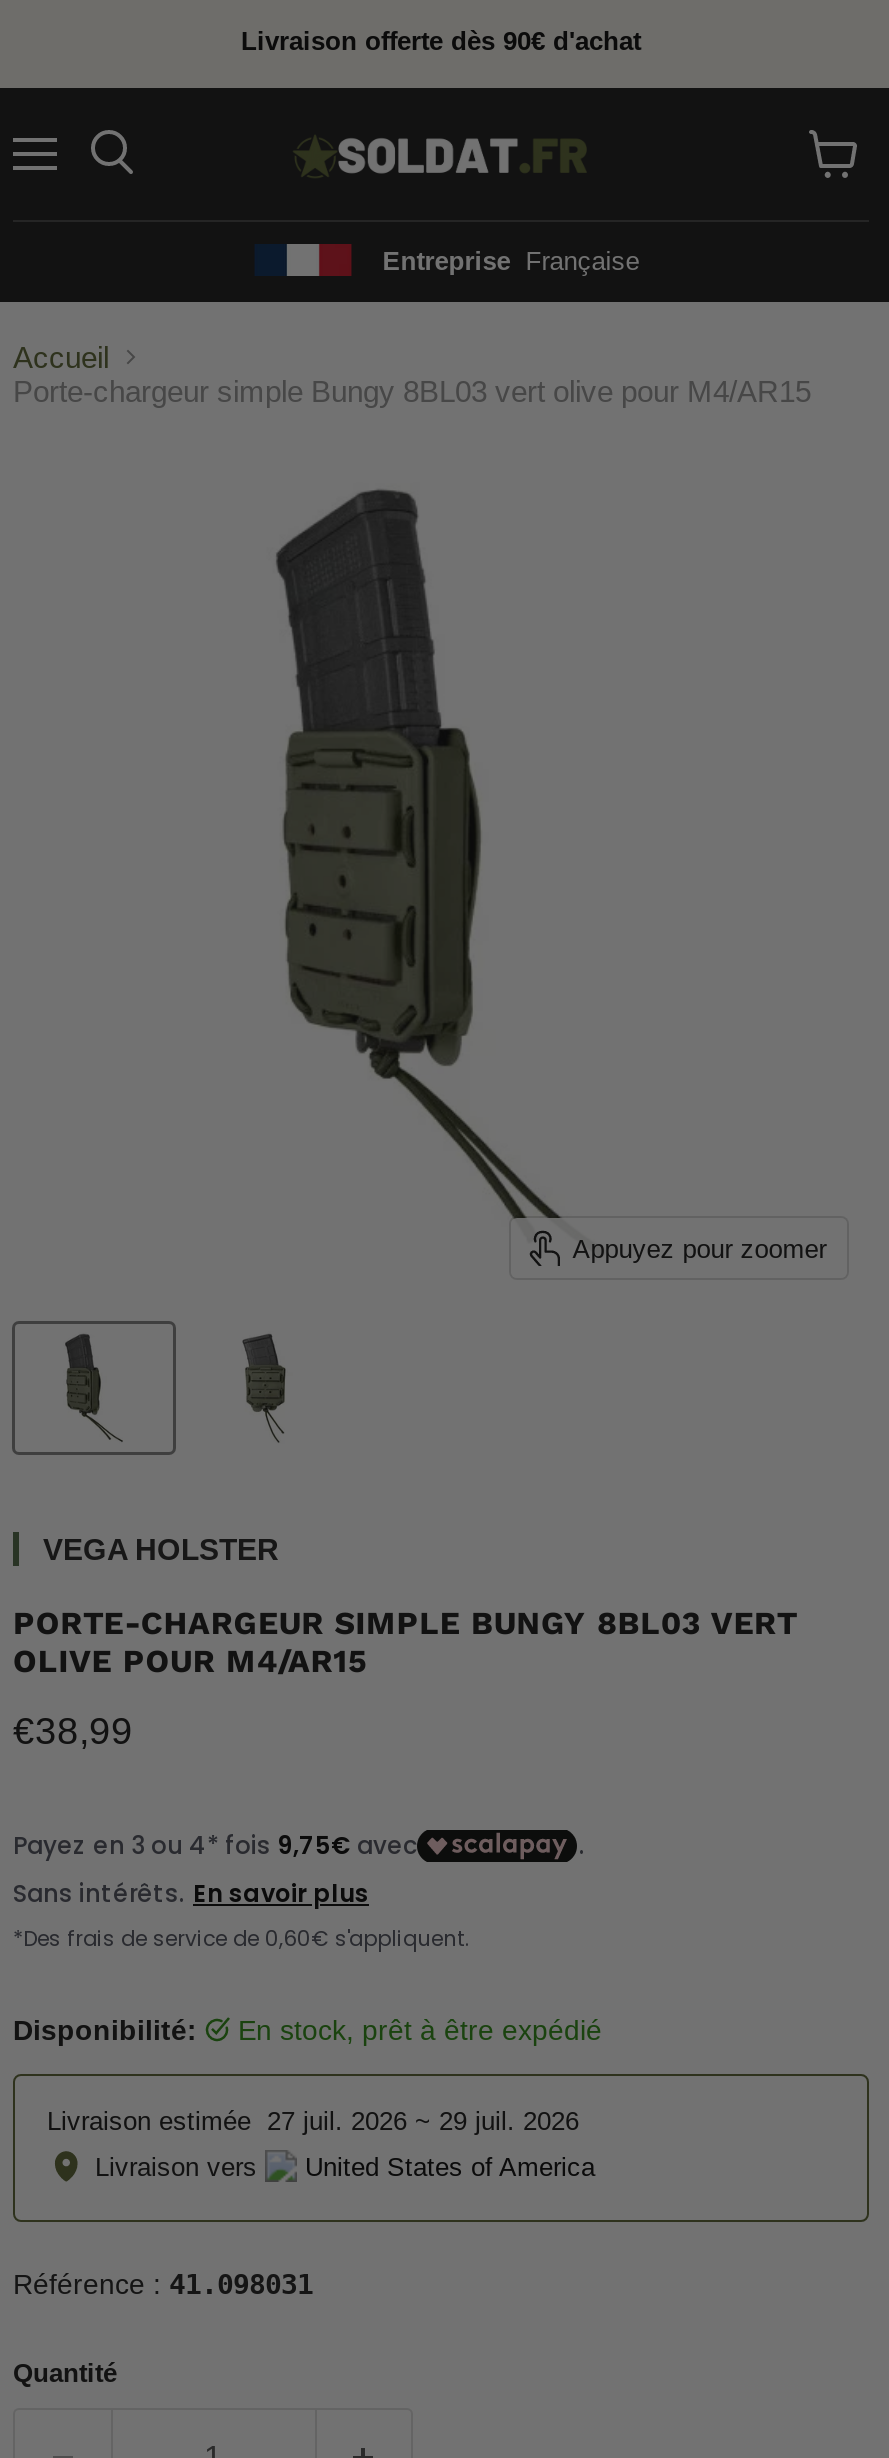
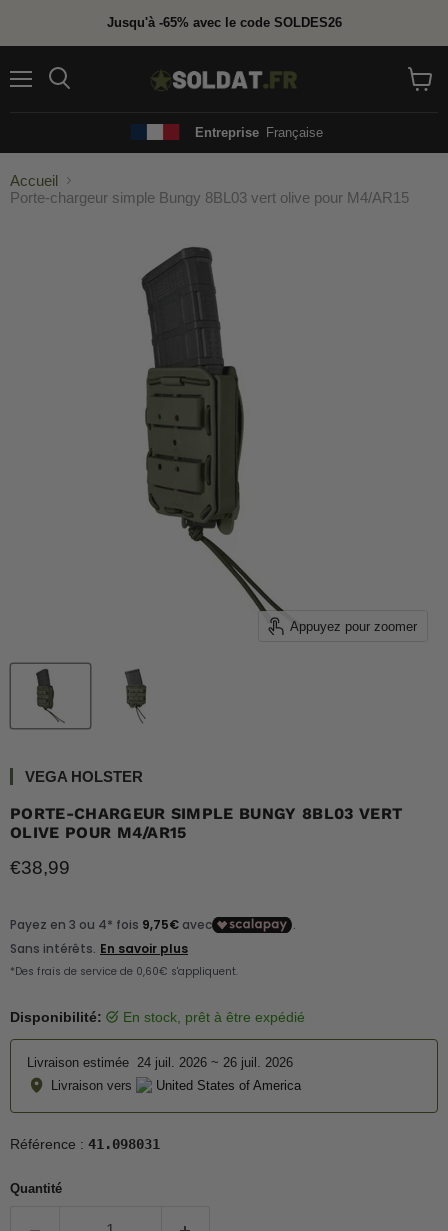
[241,26,641,56] Livraison offerte dès 90€ d'achat -> [106,15,341,30] Jusqu'à -65% avec le code SOLDES26
[47,2106,579,2136] Livraison estimée 27 juil. 2026 ~ 29 juil. 2026 -> [27,1055,293,1070] Livraison estimée 24 juil. 2026 ~ 26 juil. 2026

